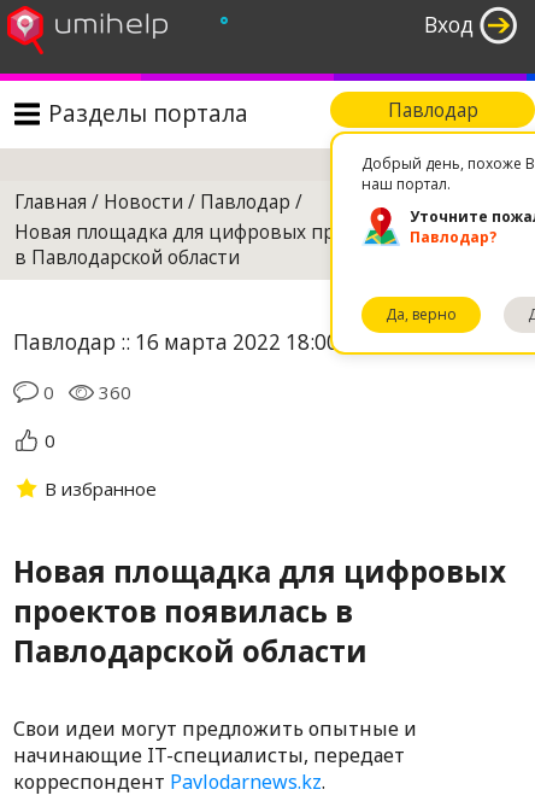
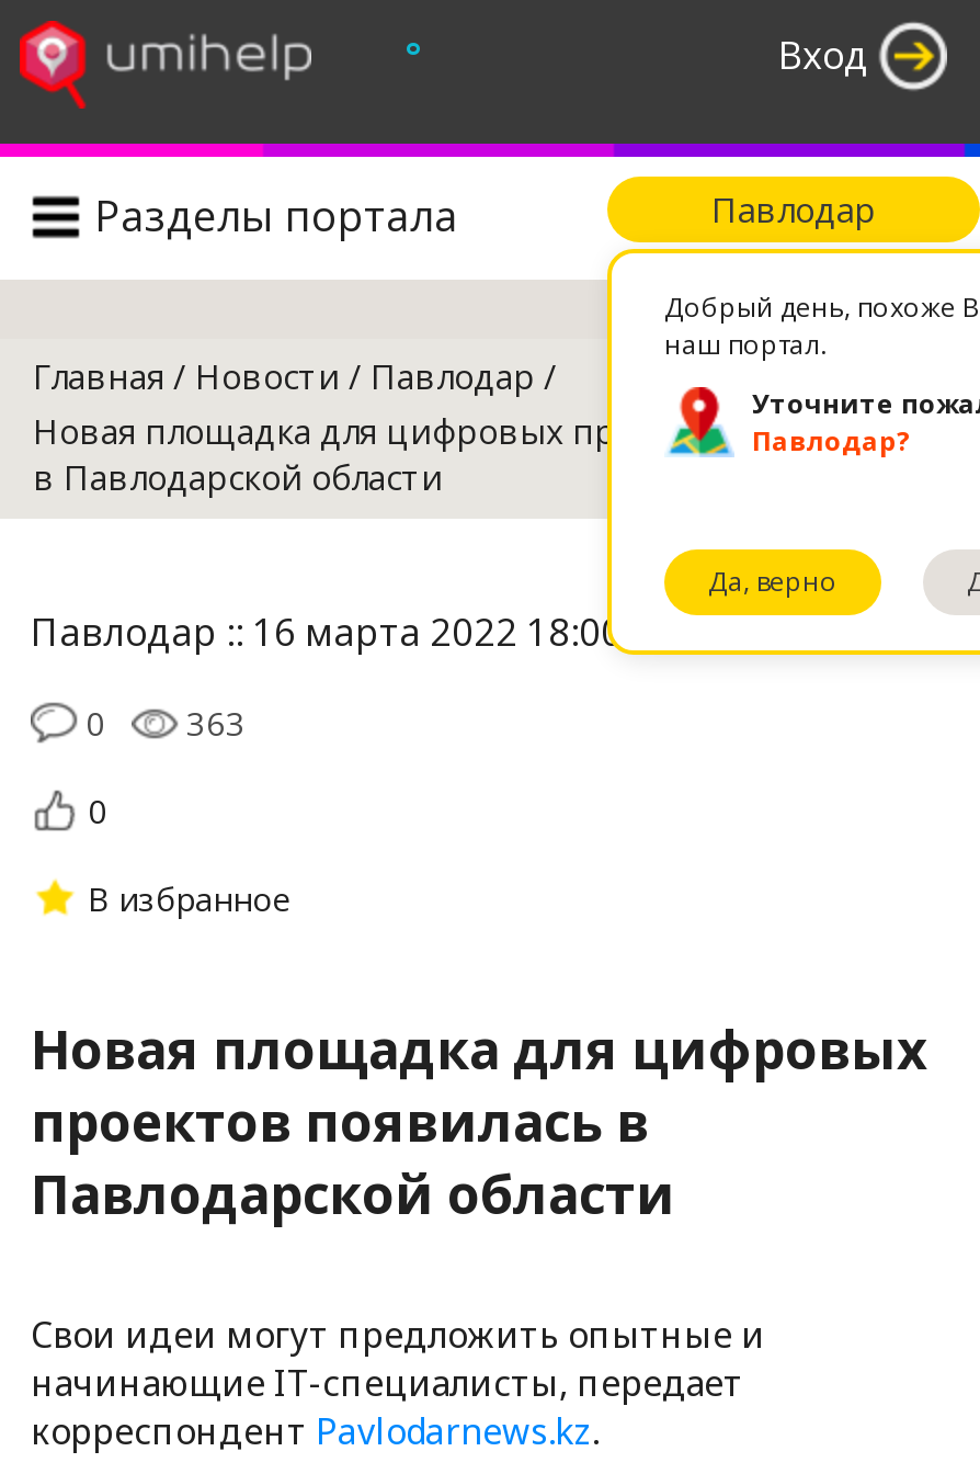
[43,380,131,404] 0 360 -> [86,701,246,745] 0 363

